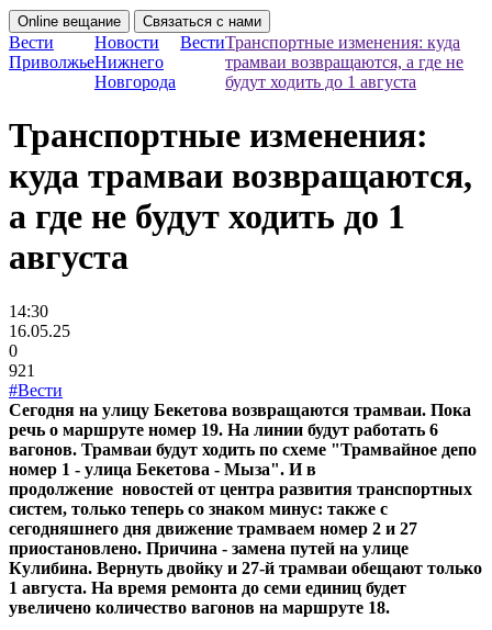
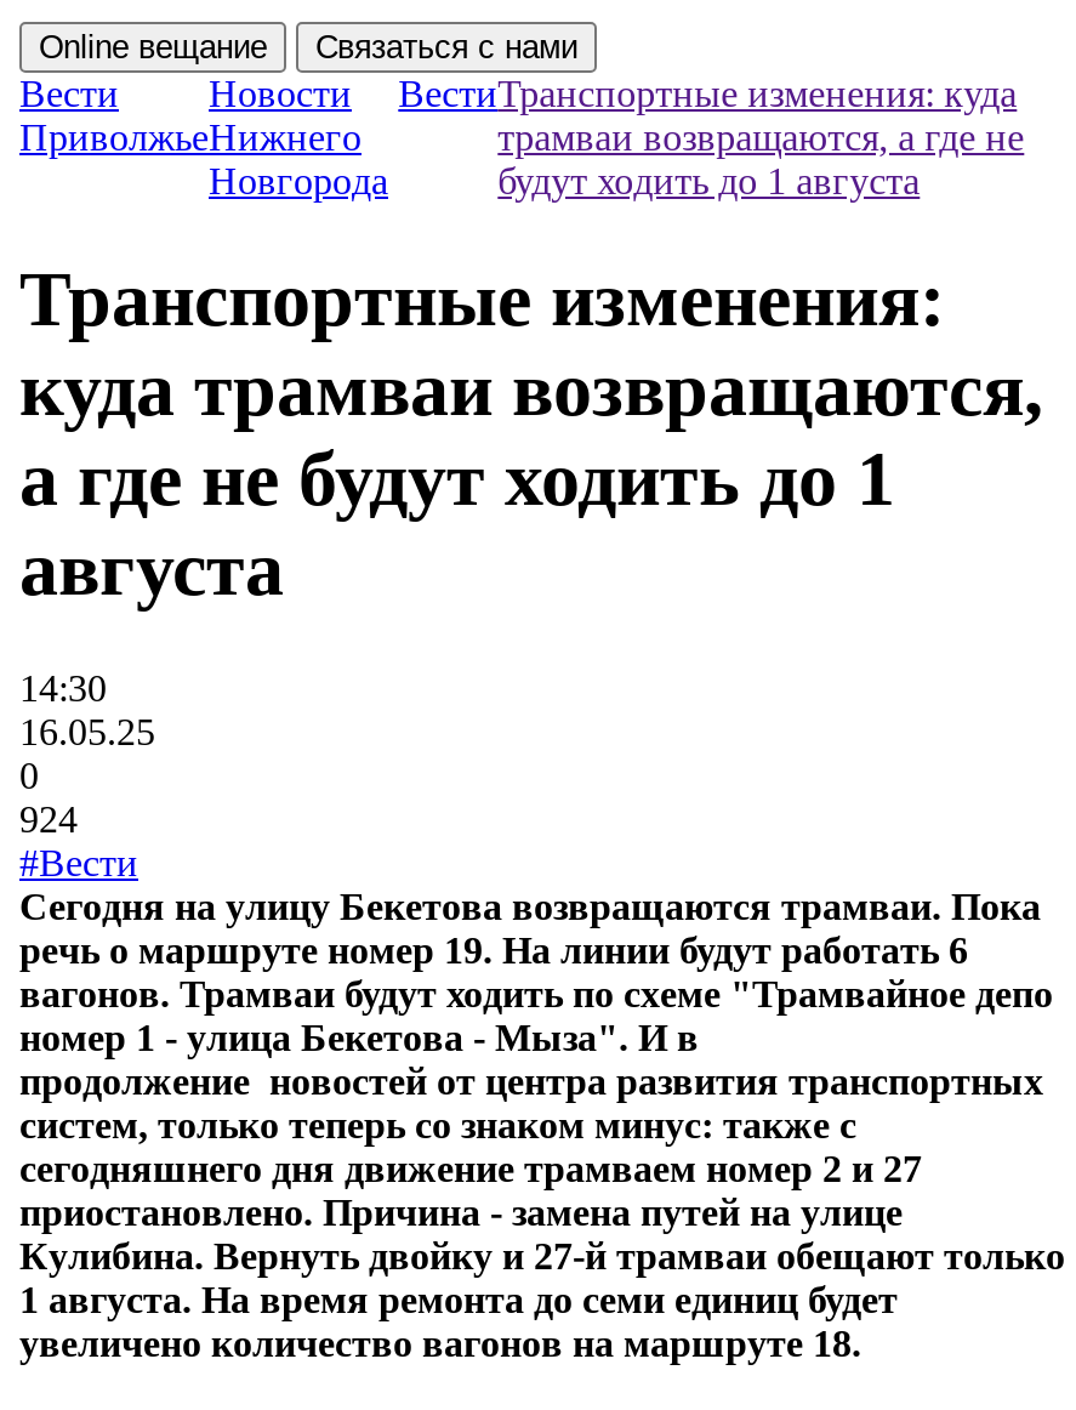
[9,361,35,380] 921 -> [19,798,78,839] 924

